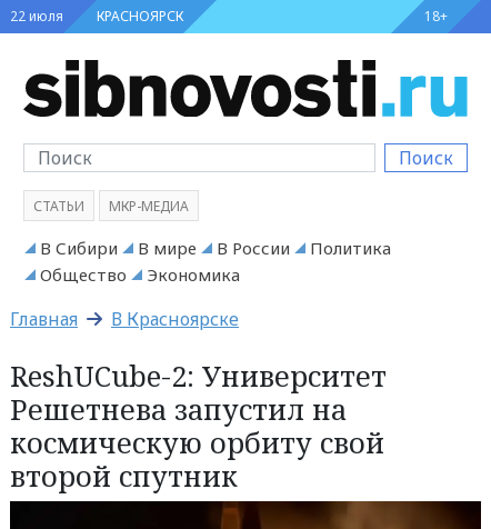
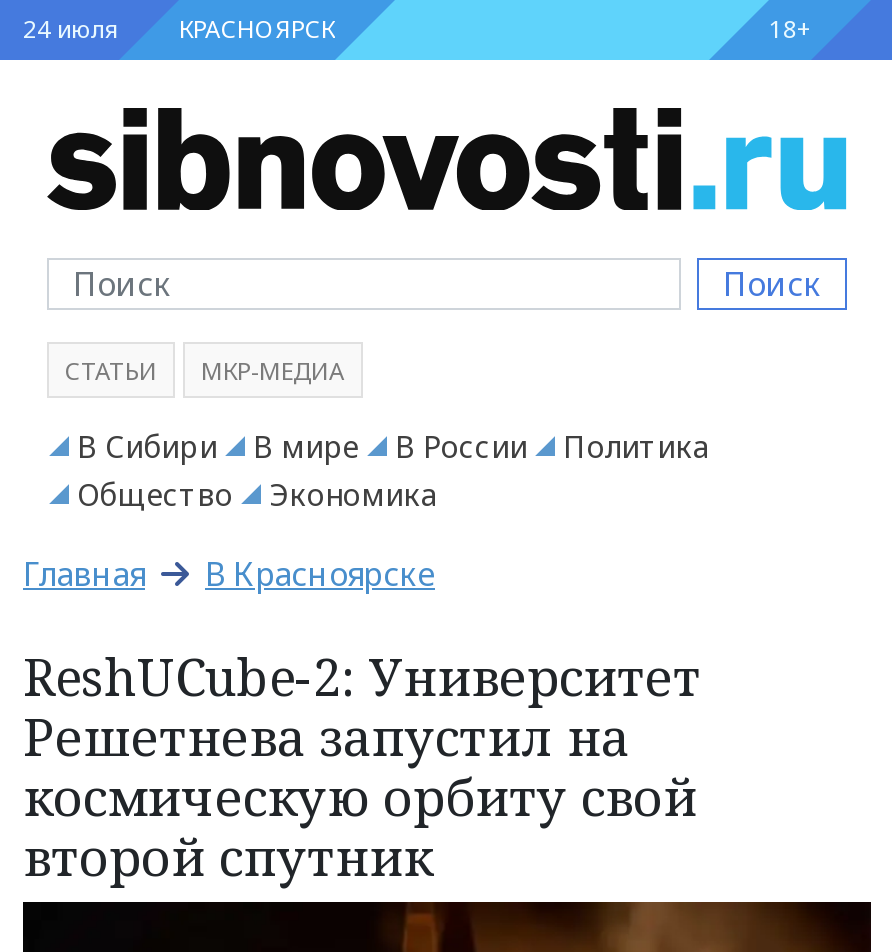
[10,7,183,26] 22 июля КРАСНОЯРСК -> [23,12,335,46] 24 июля КРАСНОЯРСК

